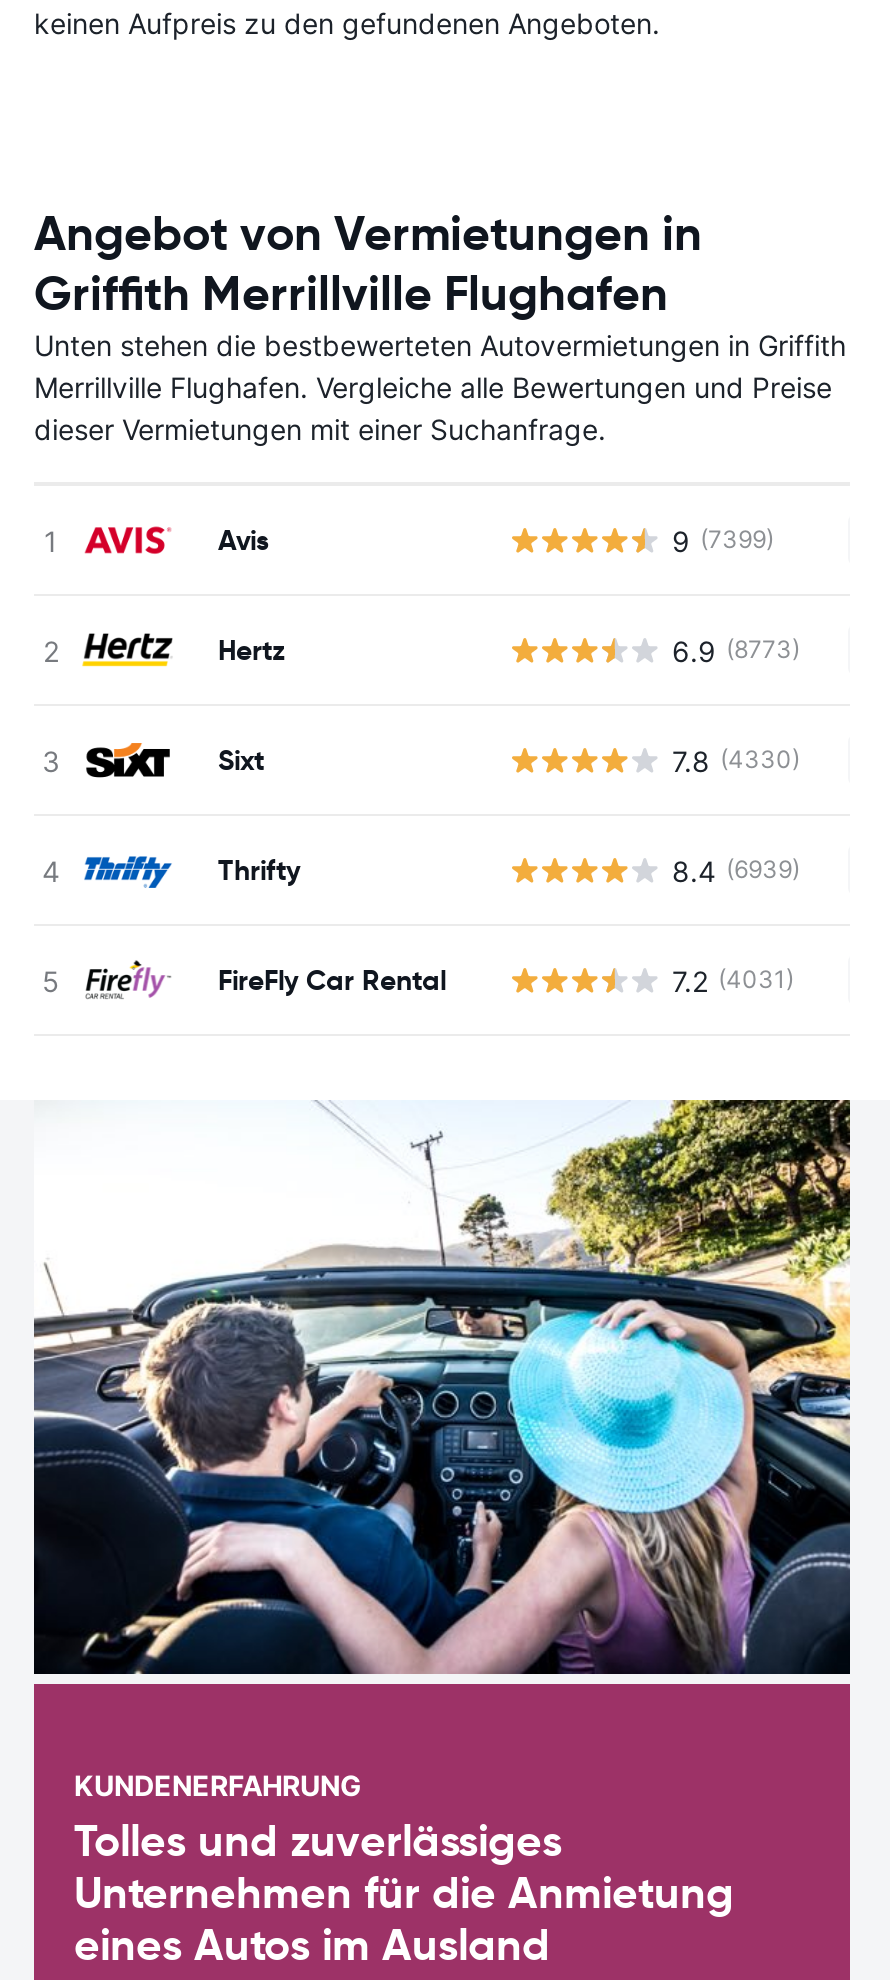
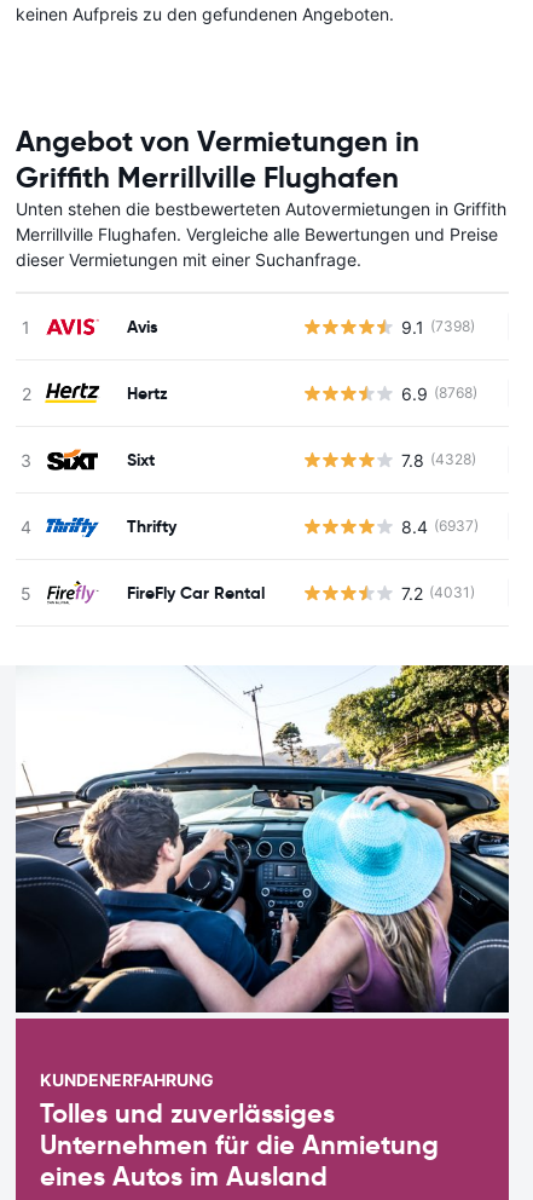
[672,523,774,557] 9 (7399) -> [401,316,475,337] 9.1 (7398)
[672,633,800,667] 6.9 (8773) -> [401,383,477,403] 6.9 (8768)
[672,743,800,777] 7.8 (4330) -> [401,449,476,470] 7.8 (4328)
[672,853,800,887] 8.4 (6939) -> [401,516,479,536] 8.4 (6937)

